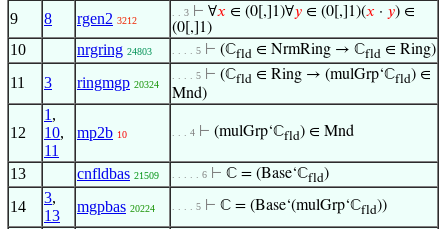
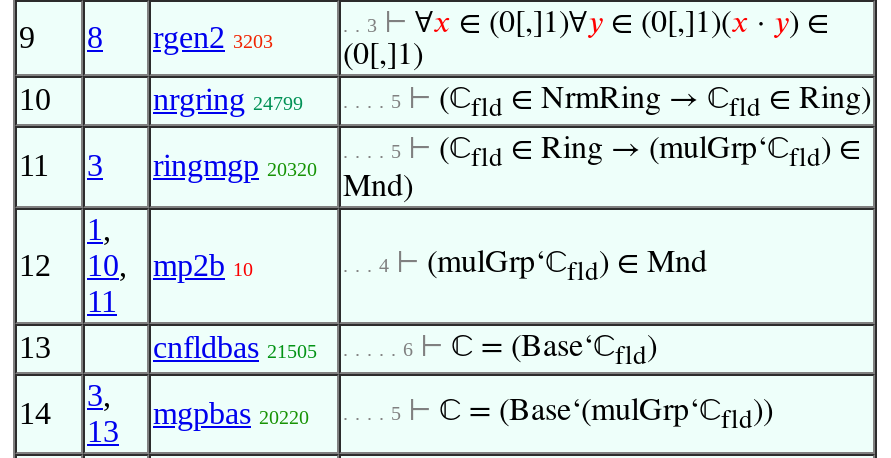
[77,10,137,27] rgen2 3212 -> [153,20,273,54] rgen2 3203
[77,41,152,58] nrgring 24803 -> [153,82,303,116] nrgring 24799
[77,74,159,91] ringmgp 20324 -> [153,148,317,182] ringmgp 20320
[77,165,159,182] cnfldbas 21509 -> [153,330,317,364] cnfldbas 21505
[77,198,155,215] mgpbas 20224 -> [153,396,309,430] mgpbas 20220

